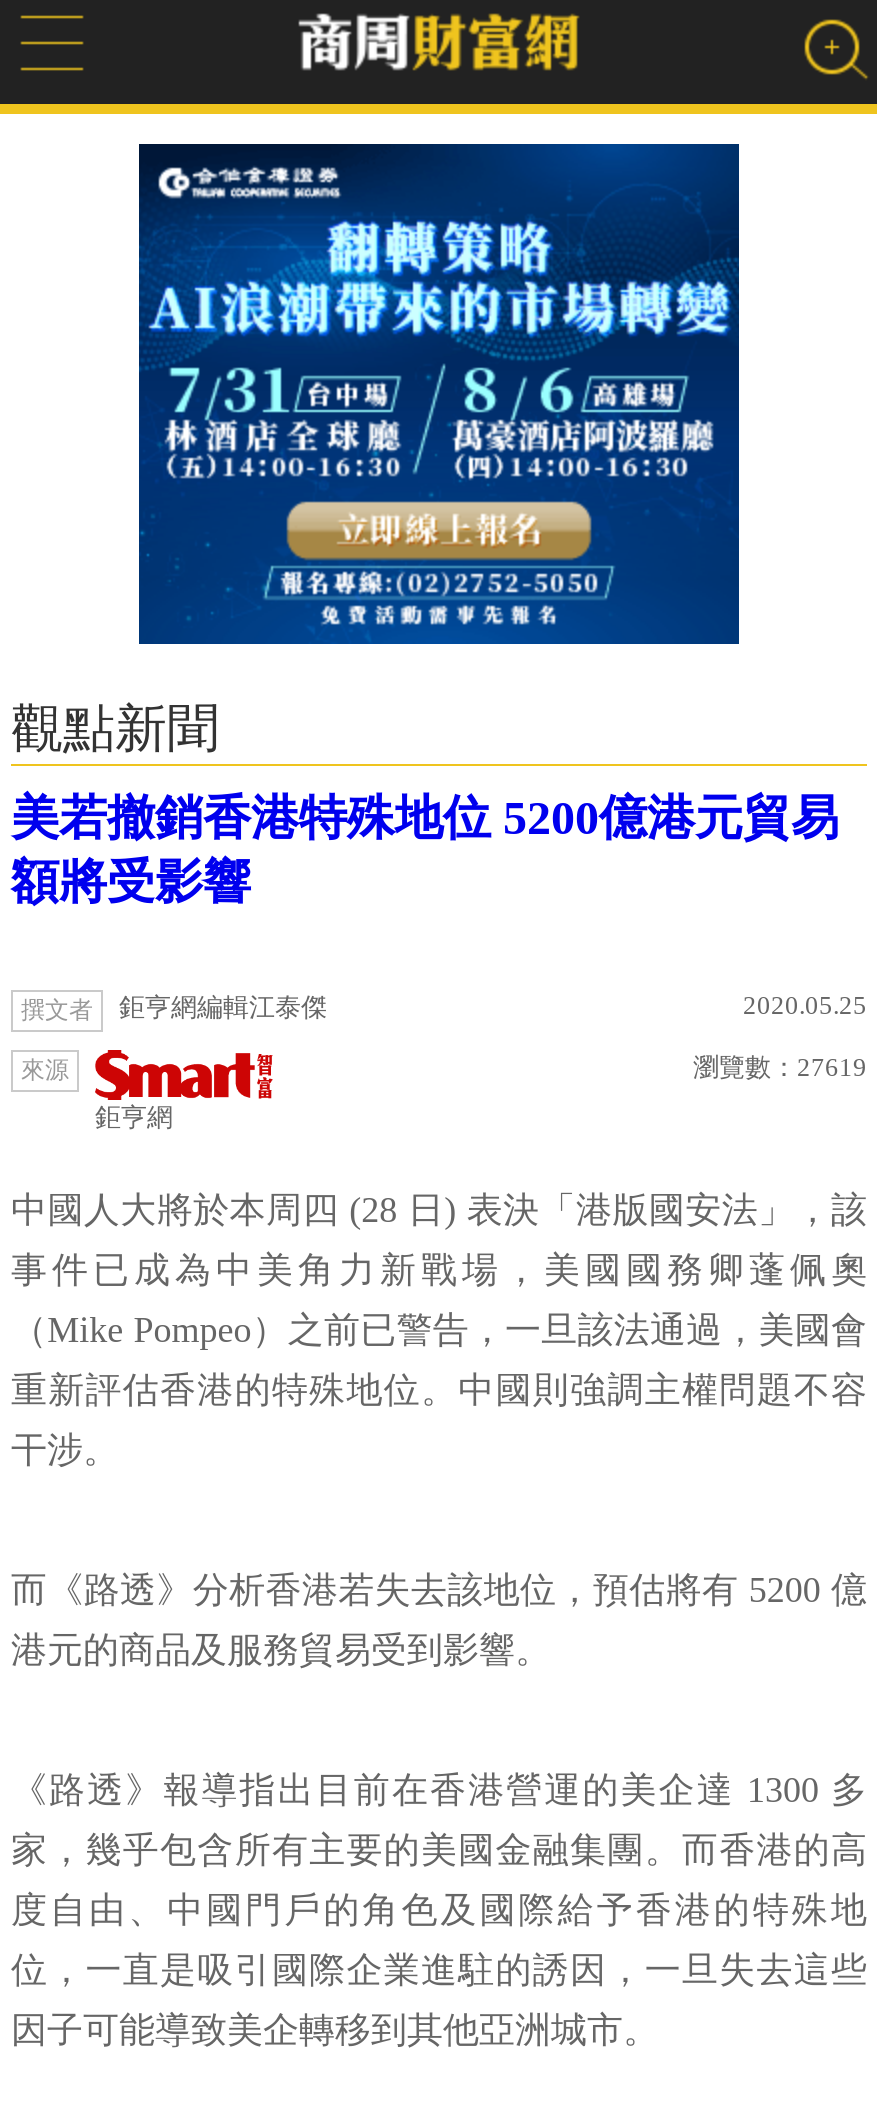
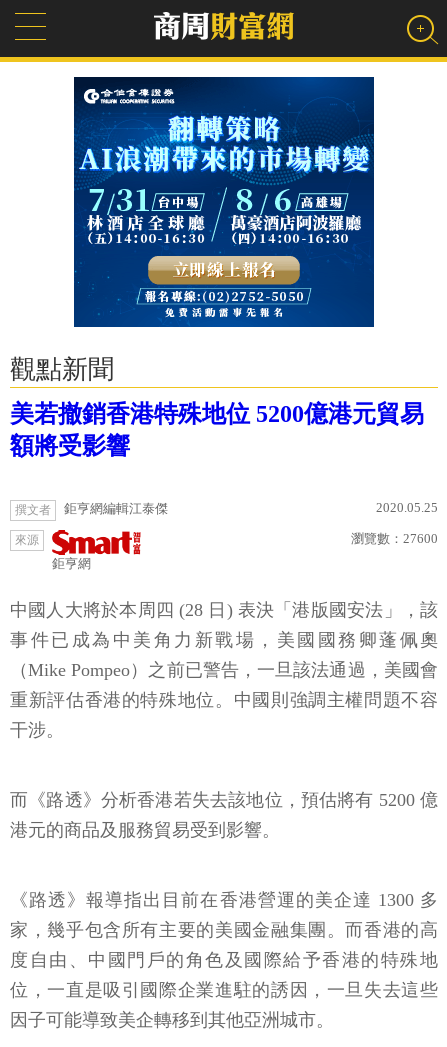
[693,1052,867,1082] 瀏覽數：27619 -> [351,531,438,546] 瀏覽數：27600

